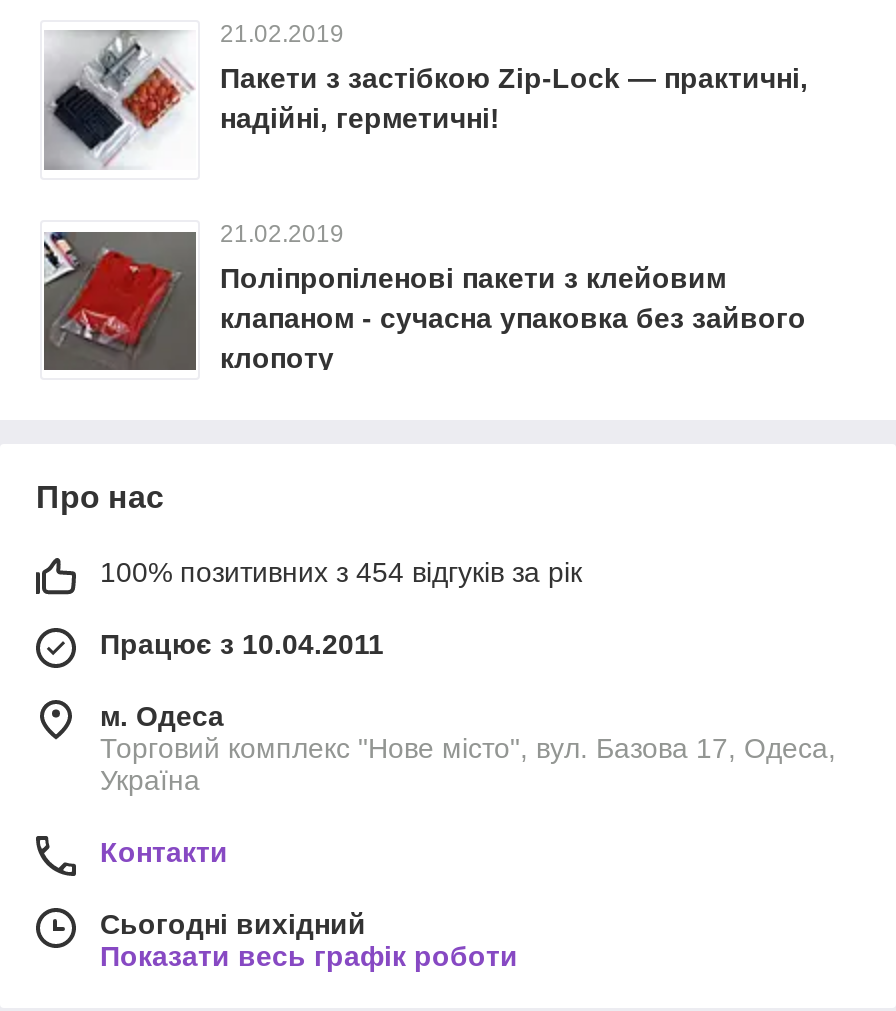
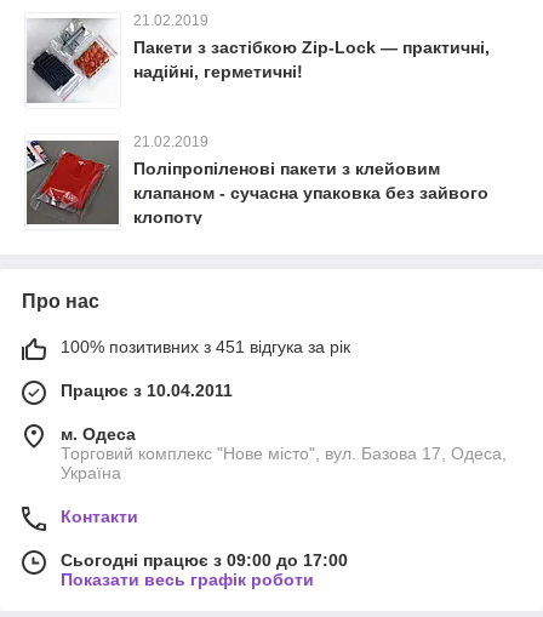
[100,556,582,588] 100% позитивних з 454 відгуків за рік -> [61,337,350,356] 100% позитивних з 451 відгука за рік
[100,908,366,940] Сьогодні вихідний -> [61,550,348,570] Сьогодні працює з 09:00 до 17:00

